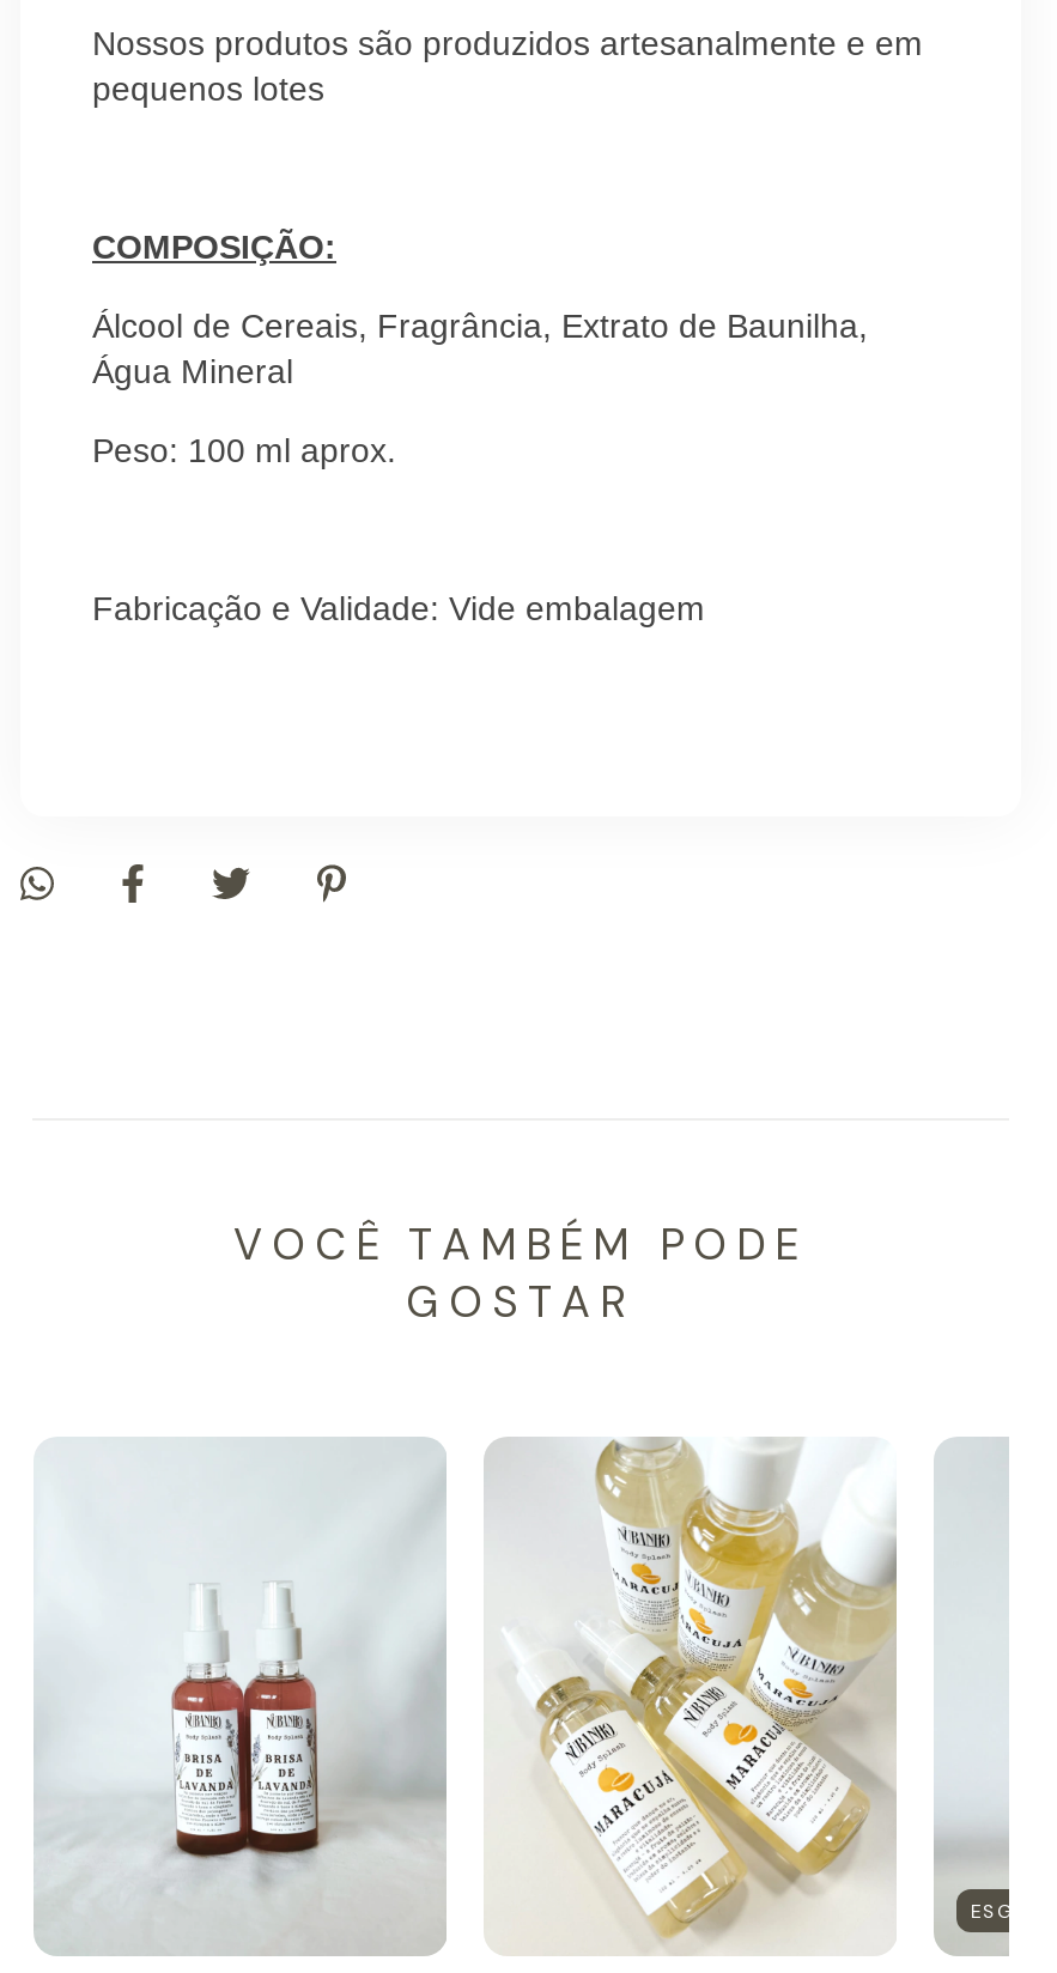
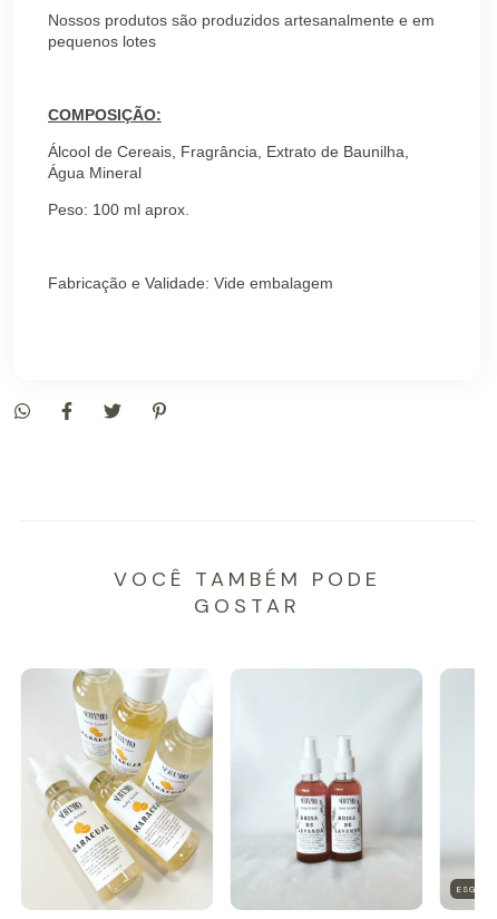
[35,1437,447,1956] [image] -> [22,668,213,909] [image]
[487,1437,897,1954] [image] -> [232,668,422,910] [image]

